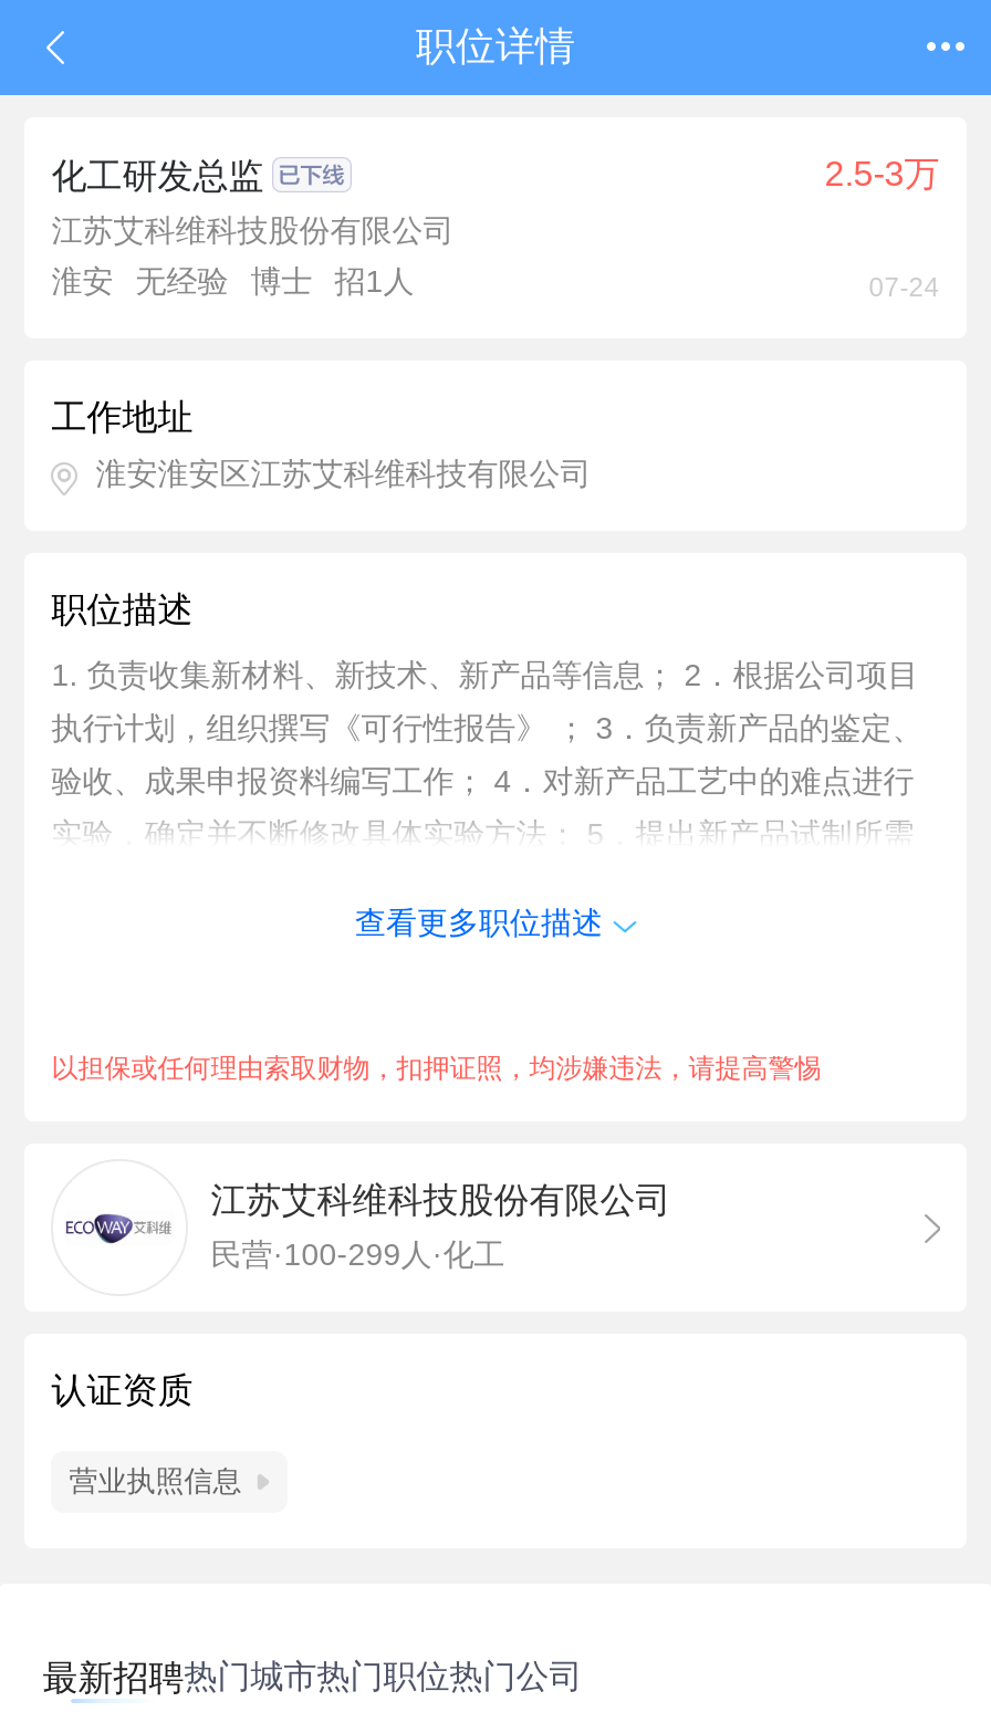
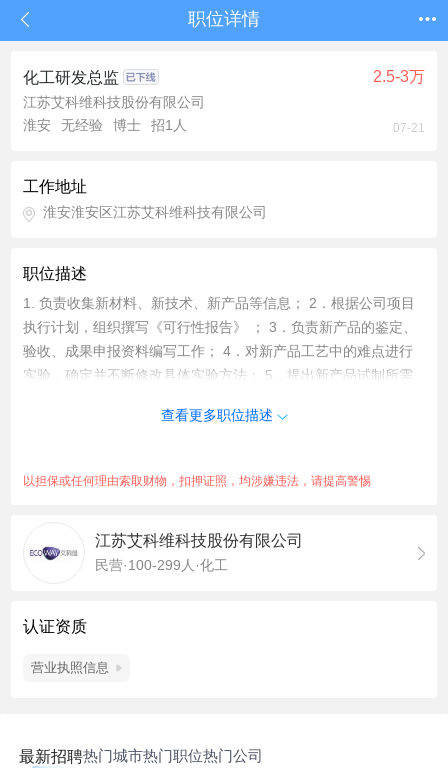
[869,272,940,303] 07-24 -> [393,121,425,135] 07-21

